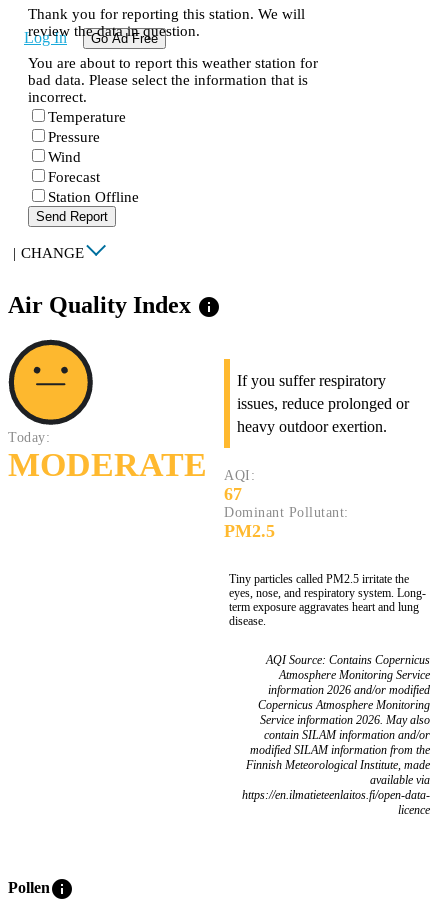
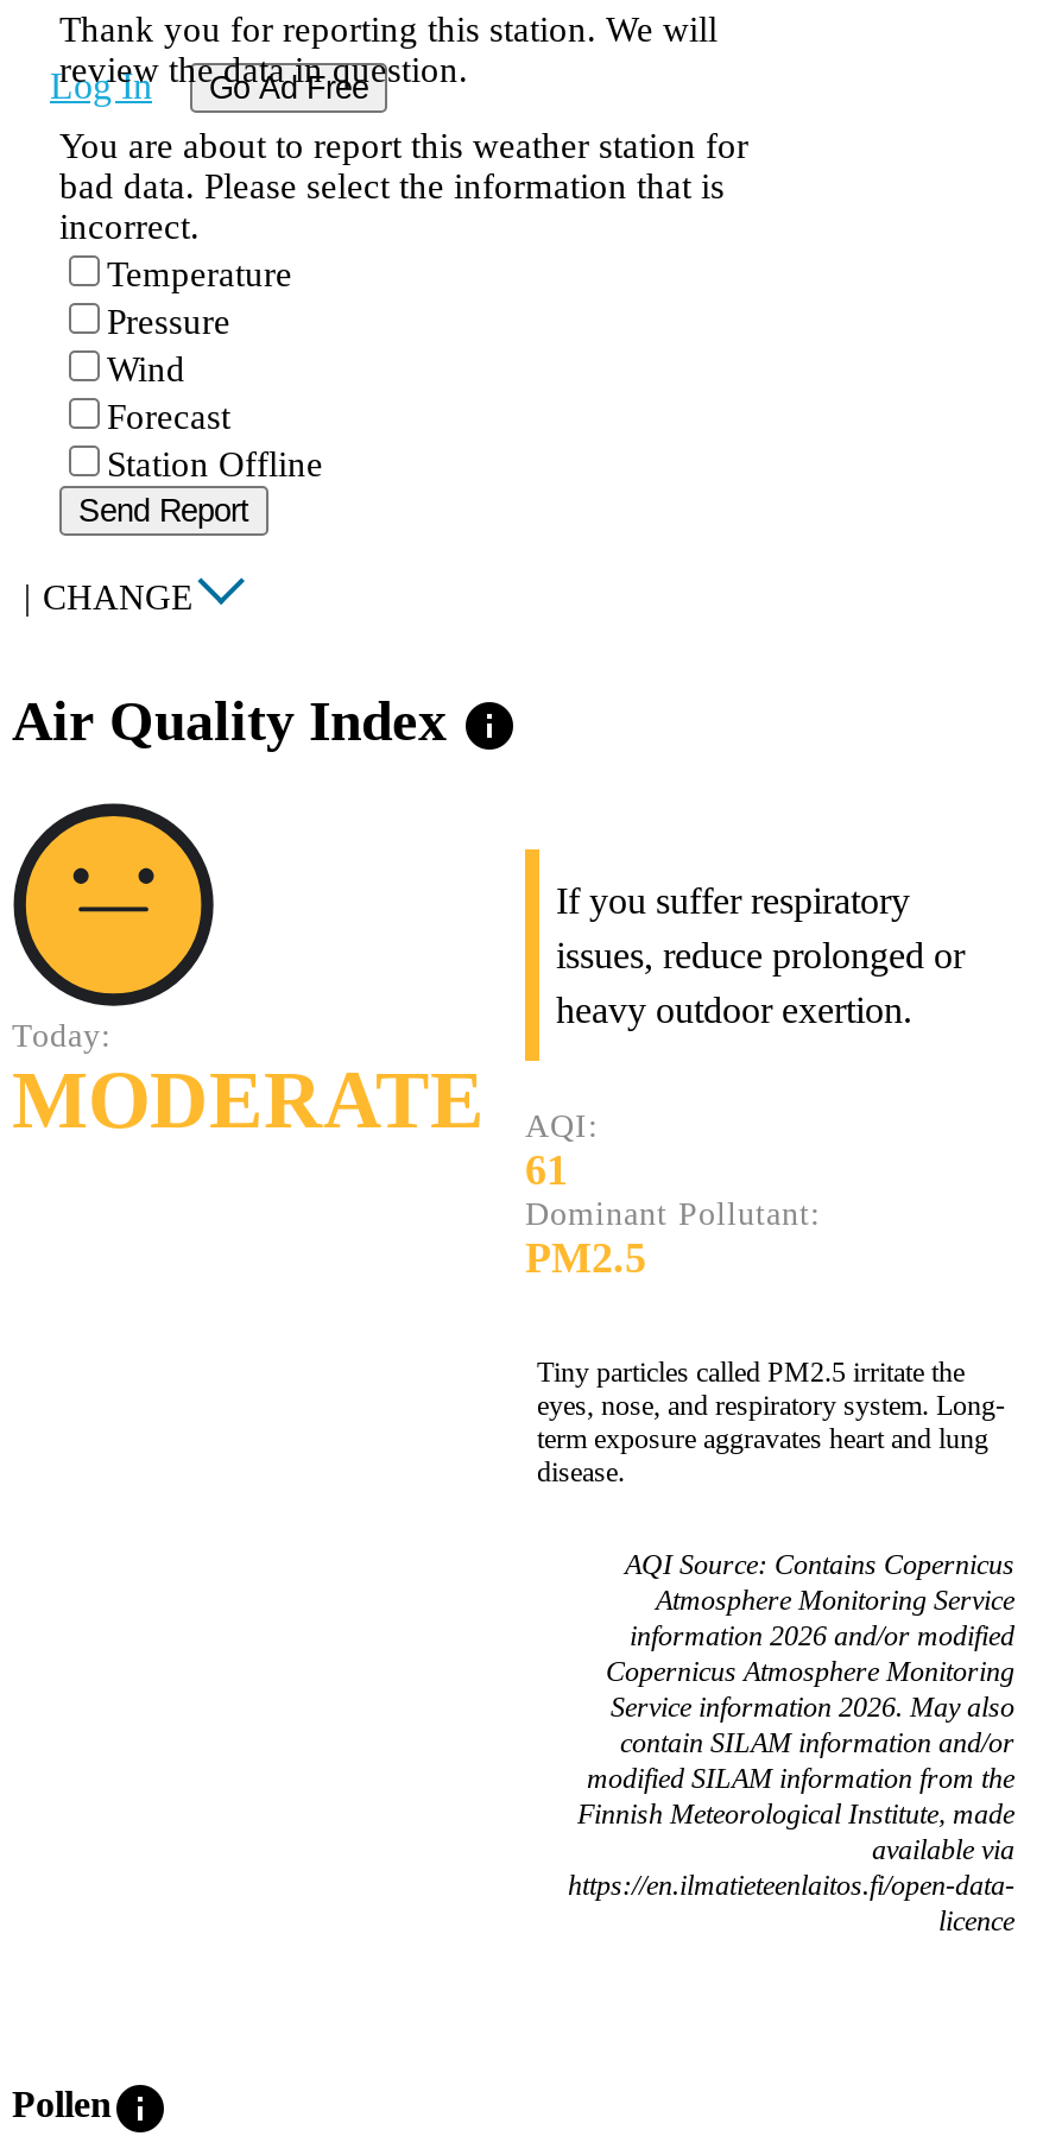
[224,484,242,504] 67 -> [525,1147,568,1194] 61

